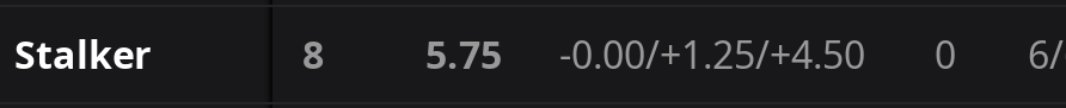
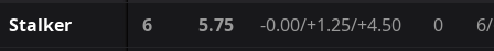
[302,28,324,80] 8 -> [142,13,152,37] 6

